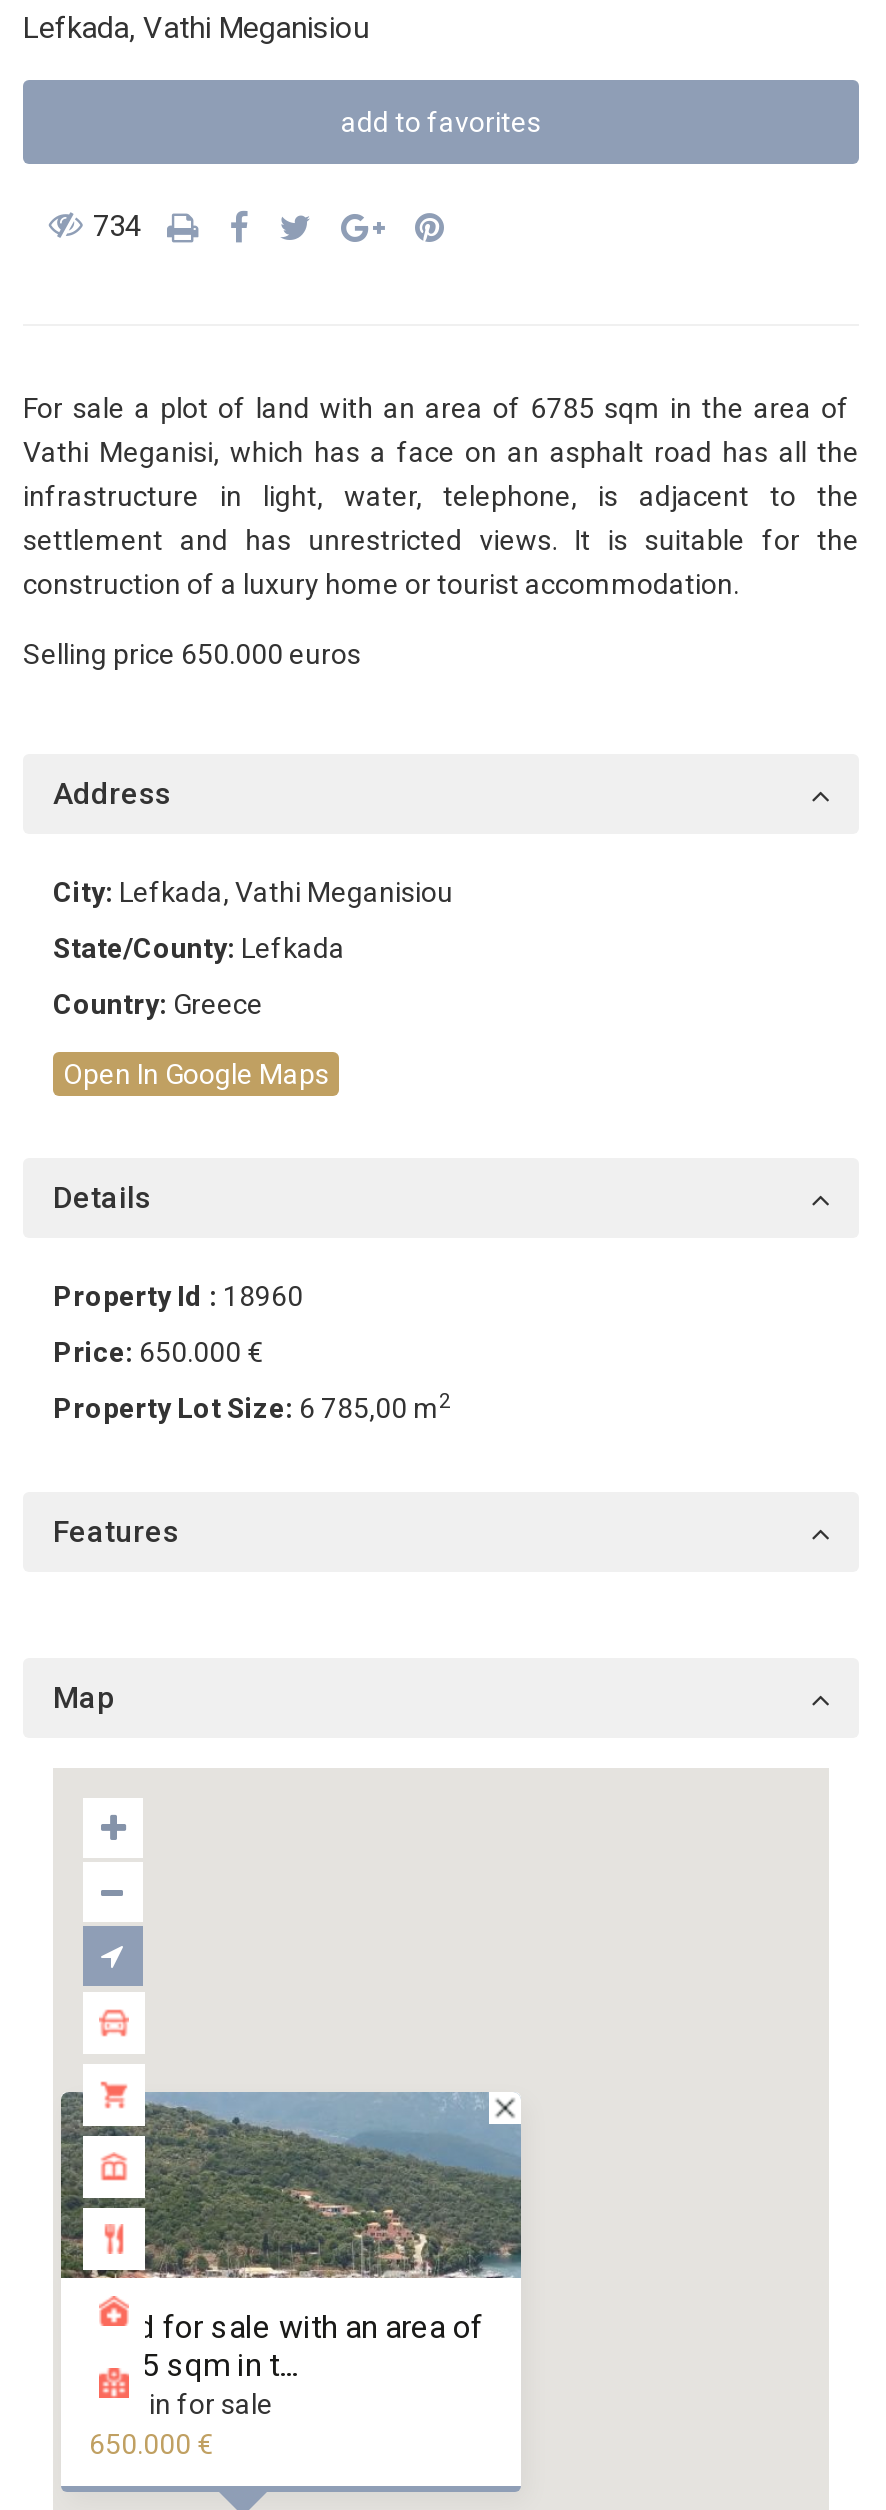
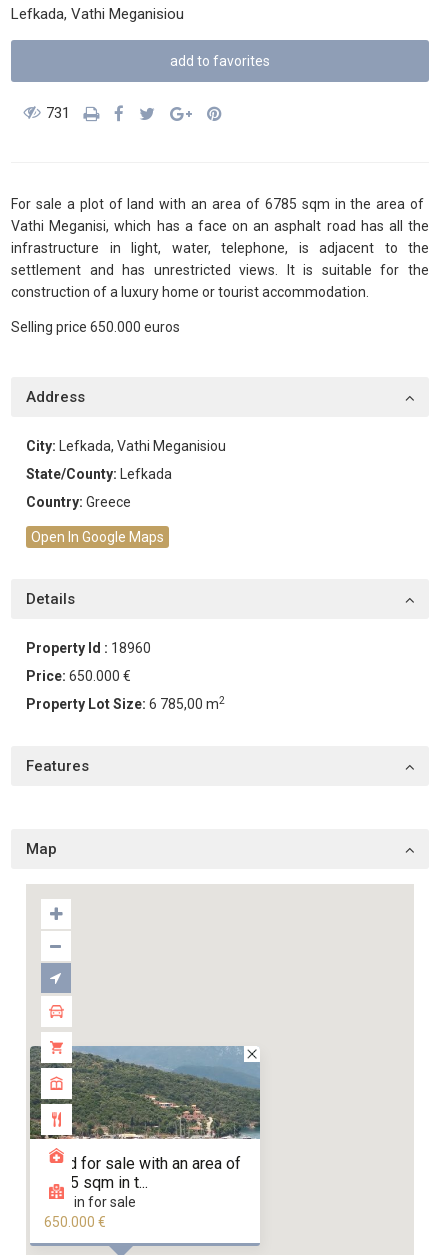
[93,208,141,244] 734 -> [46,104,70,122] 731

